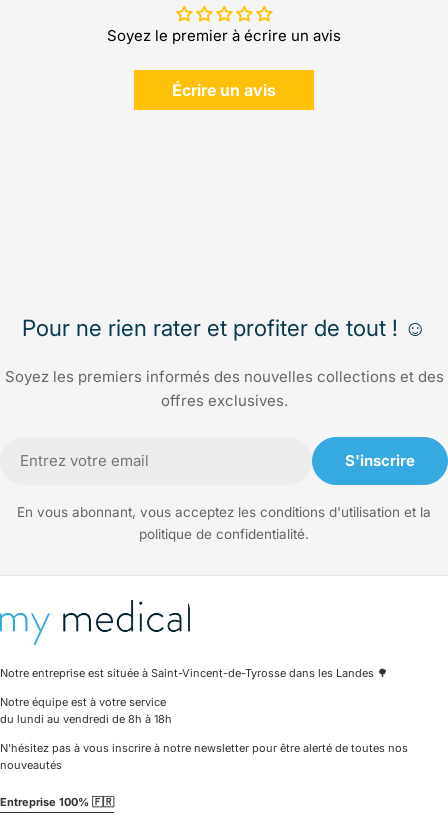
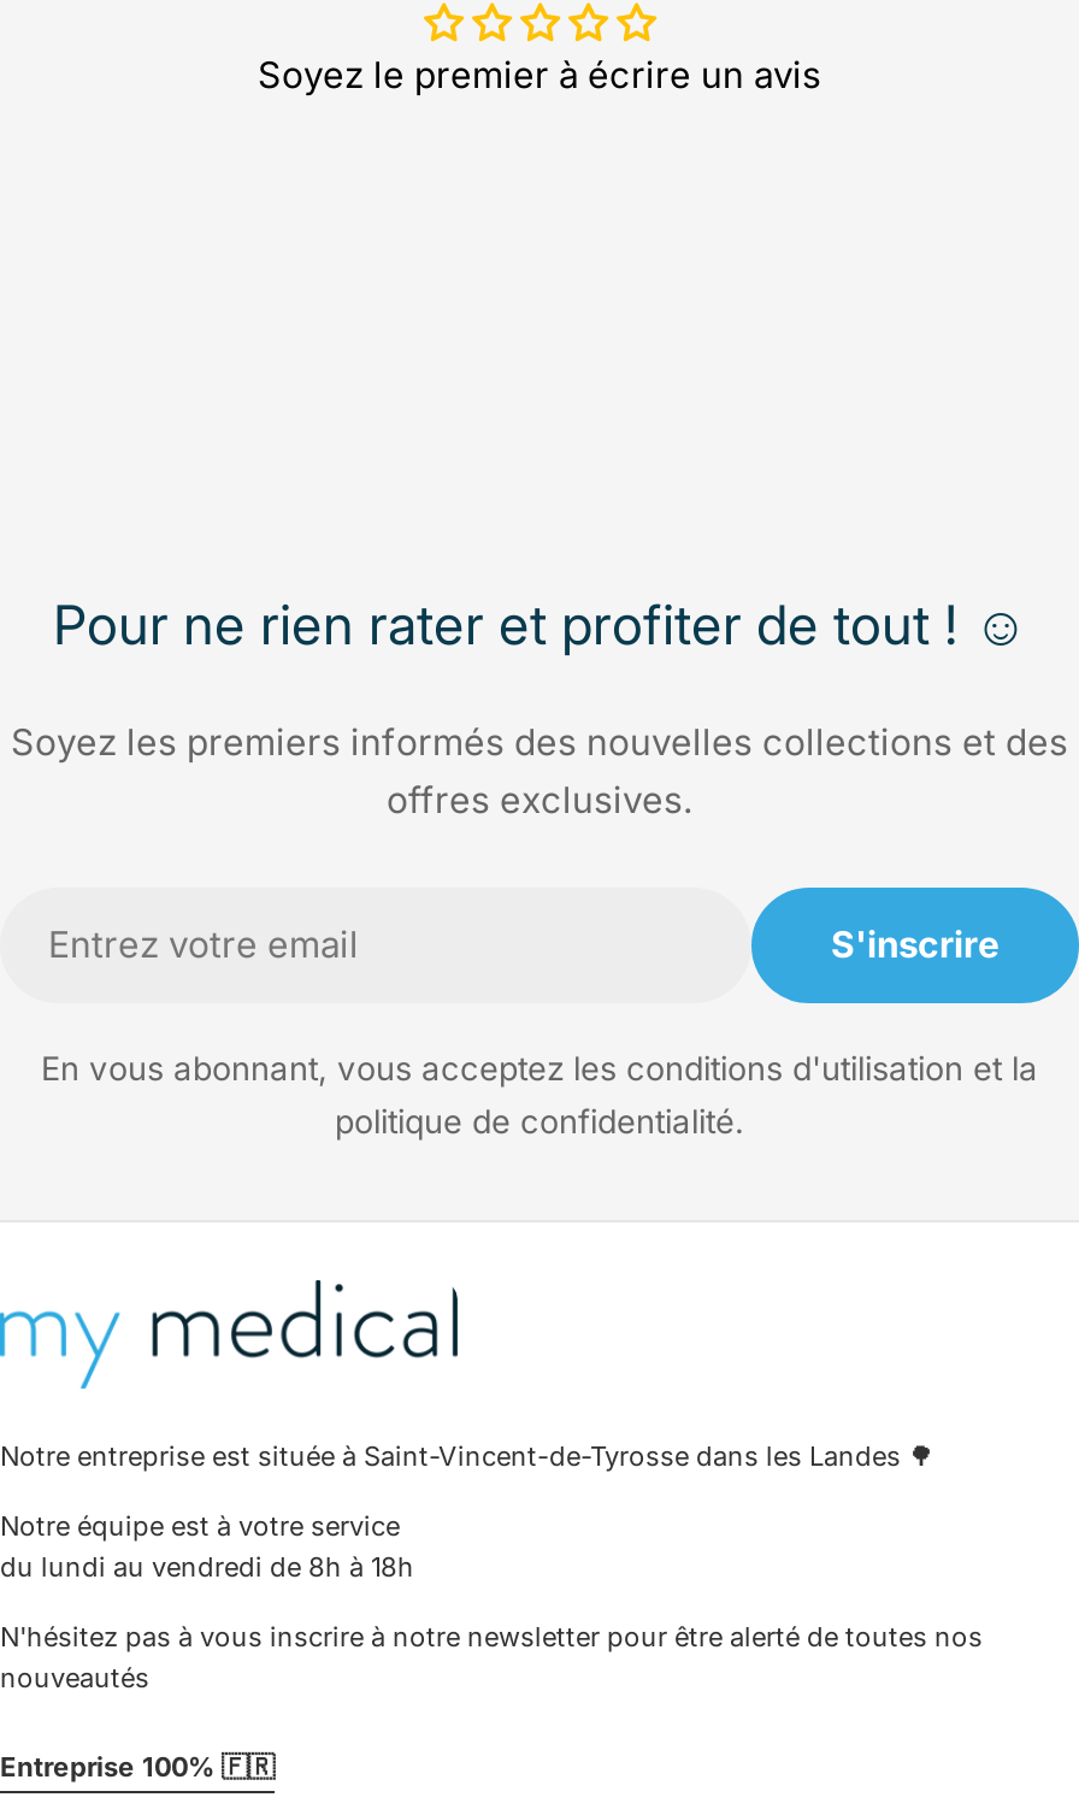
[172,80,276,100] Écrire un avis -> none

